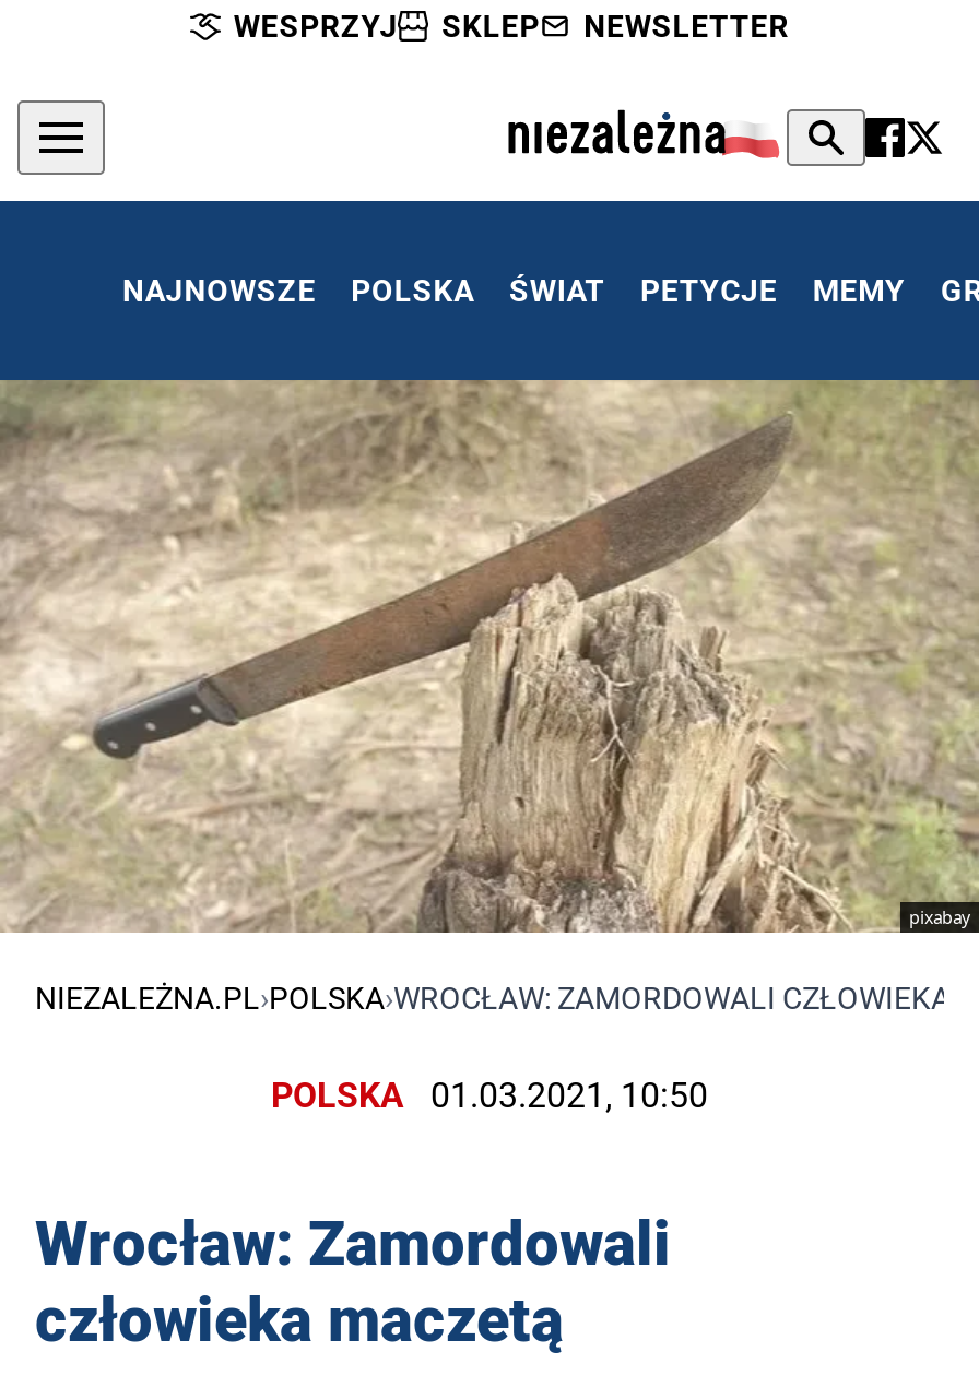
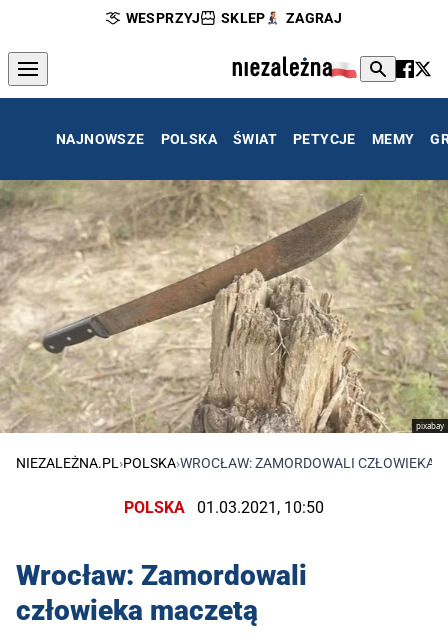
[584,9,789,44] NEWSLETTER -> [286,10,342,26] ZAGRAJ

